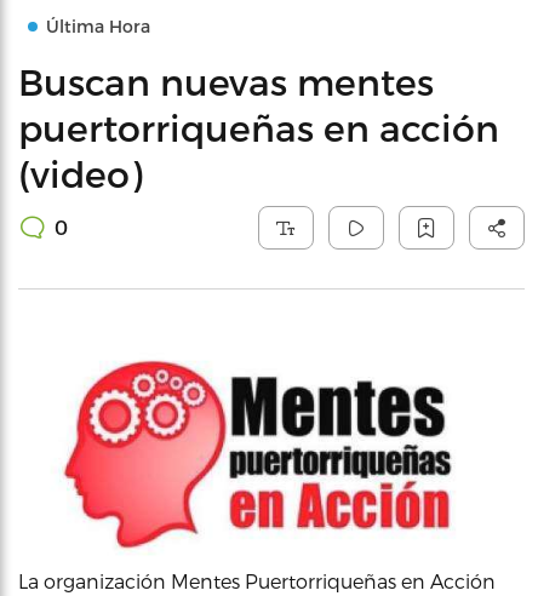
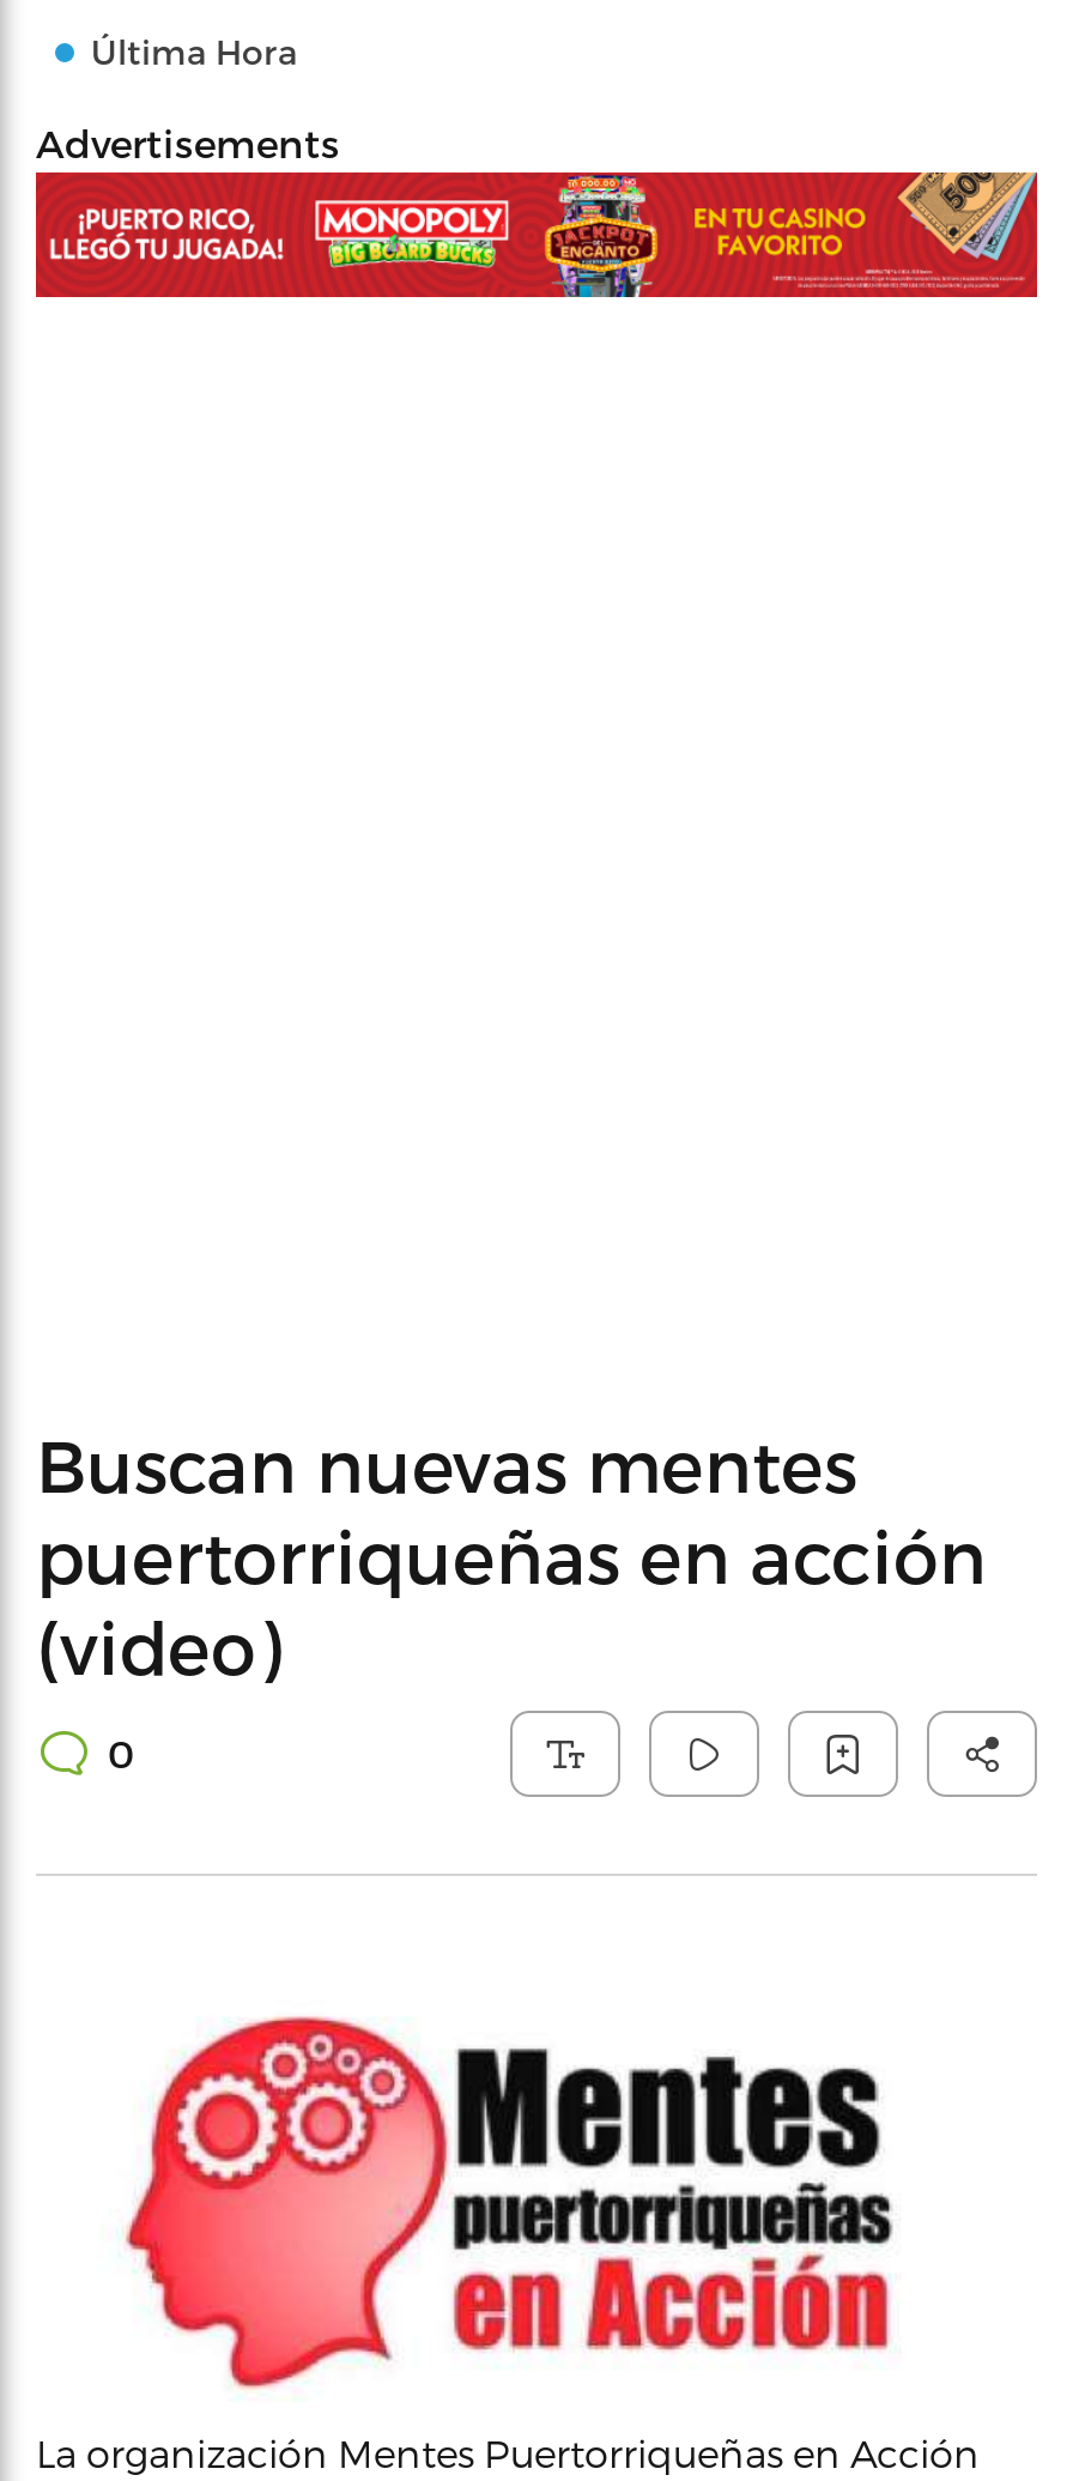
none -> [34,170,1039,299] [image]
none -> [36,120,340,165] Advertisements

